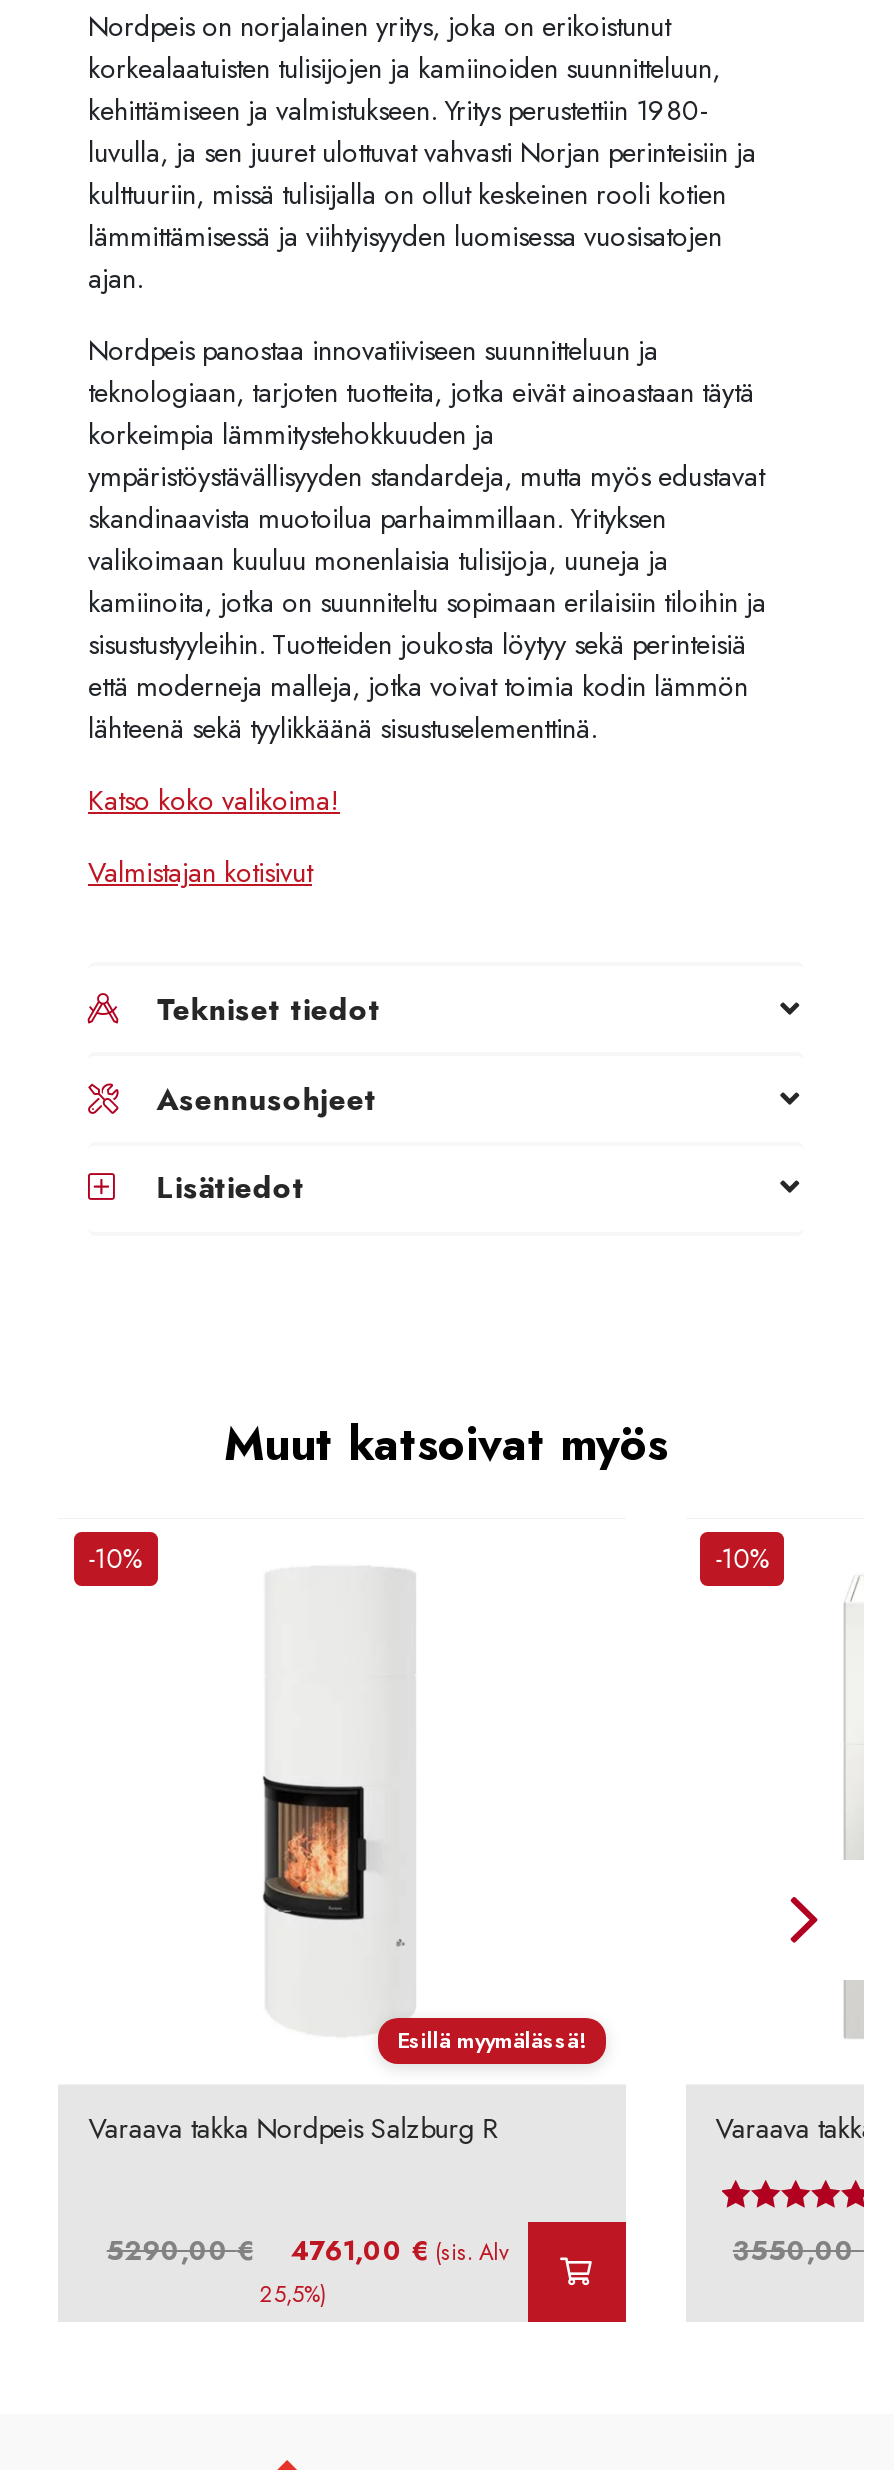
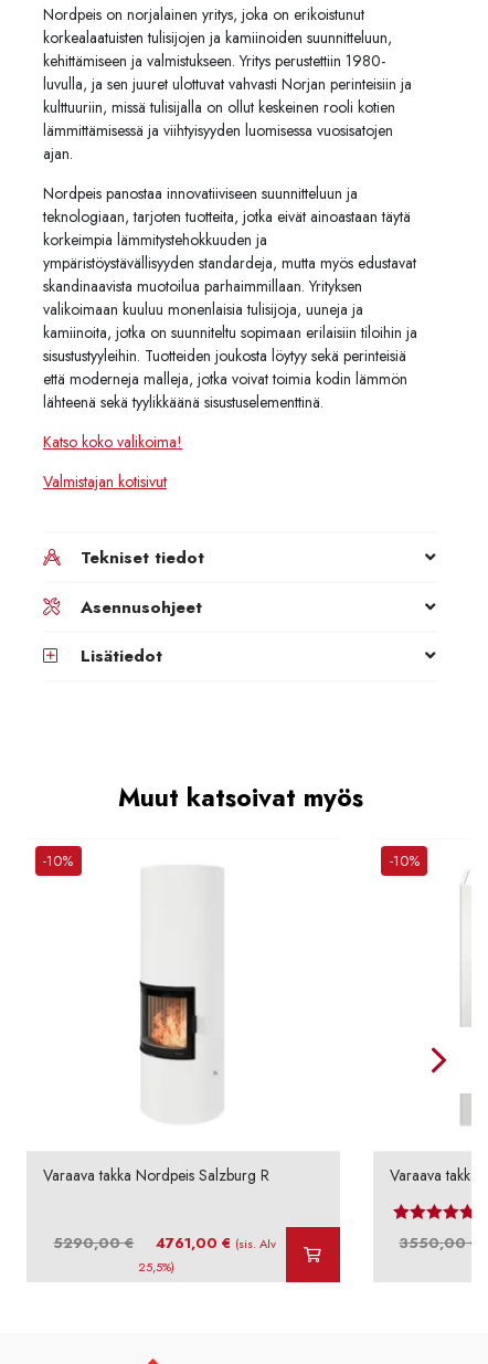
[397,2025,585,2057] Esillä myymälässä! -> none

